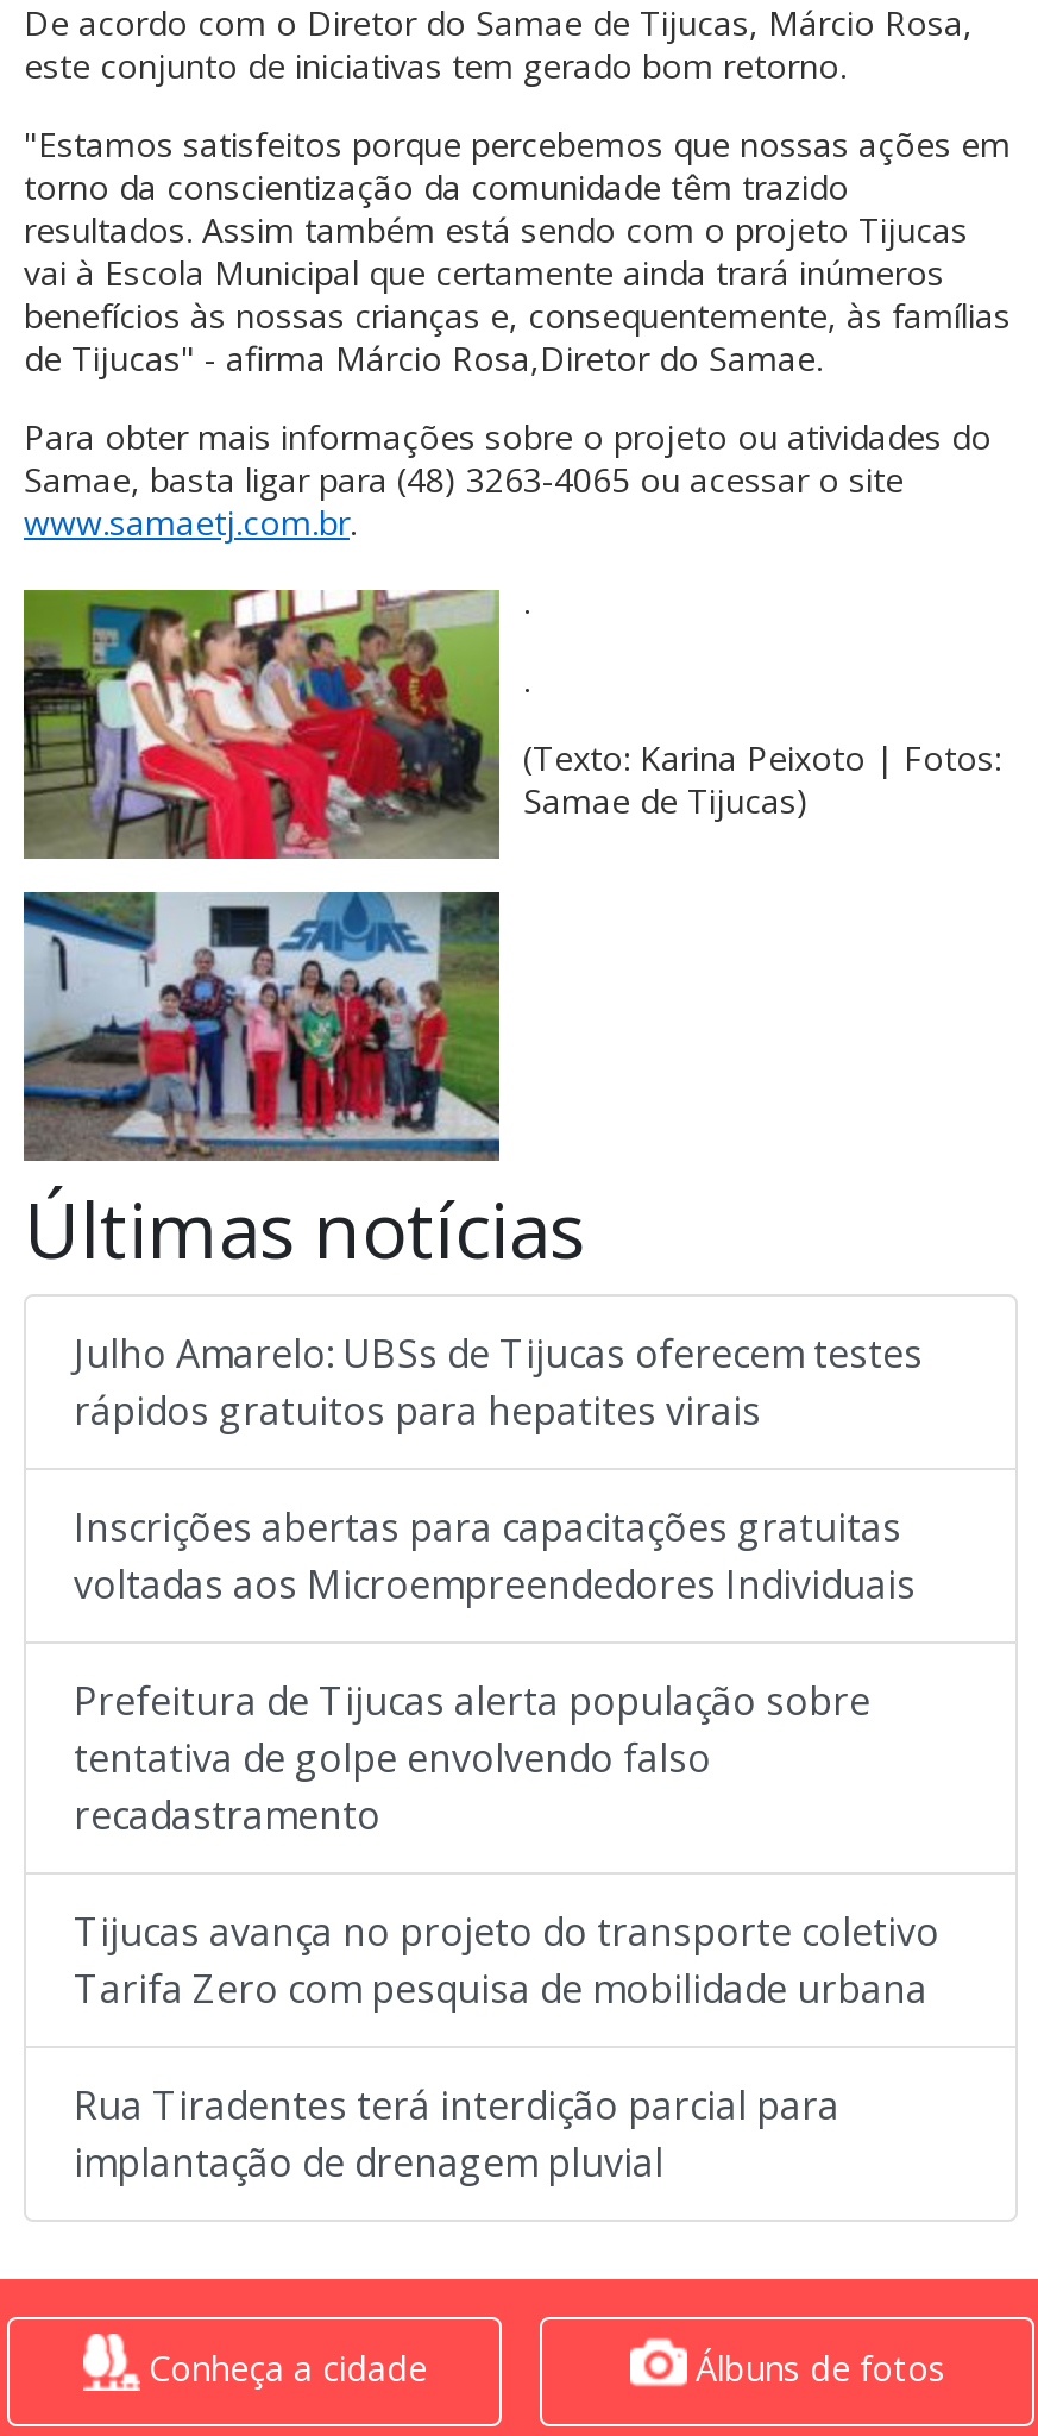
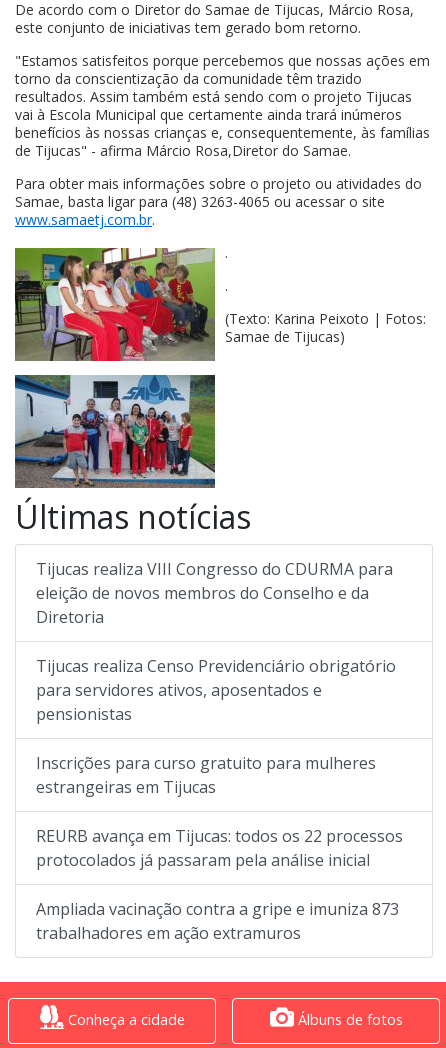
[74,1328,923,1437] Julho Amarelo: UBSs de Tijucas oferecem testes | rápidos gratuitos para hepatites virais -> [36,558,393,628] Tijucas realiza VIII Congresso do CDURMA para | eleição de novos membros do Conselho e da | Diretoria
[74,1502,916,1611] Inscrições abertas para capacitações gratuitas | voltadas aos Microempreendedores Individuais -> [36,655,396,725] Tijucas realiza Censo Previdenciário obrigatório | para servidores ativos, aposentados e | pensionistas
[74,1675,870,1842] Prefeitura de Tijucas alerta população sobre | tentativa de golpe envolvendo falso | recadastramento -> [36,752,376,798] Inscrições para curso gratuito para mulheres | estrangeiras em Tijucas
[74,1906,939,2015] Tijucas avança no projeto do transporte coletivo | Tarifa Zero com pesquisa de mobilidade urbana -> [36,825,403,871] REURB avança em Tijucas: todos os 22 processos | protocolados já passaram pela análise inicial
[74,2080,839,2189] Rua Tiradentes terá interdição parcial para | implantação de drenagem pluvial -> [36,898,399,944] Ampliada vacinação contra a gripe e imuniza 873 | trabalhadores em ação extramuros

